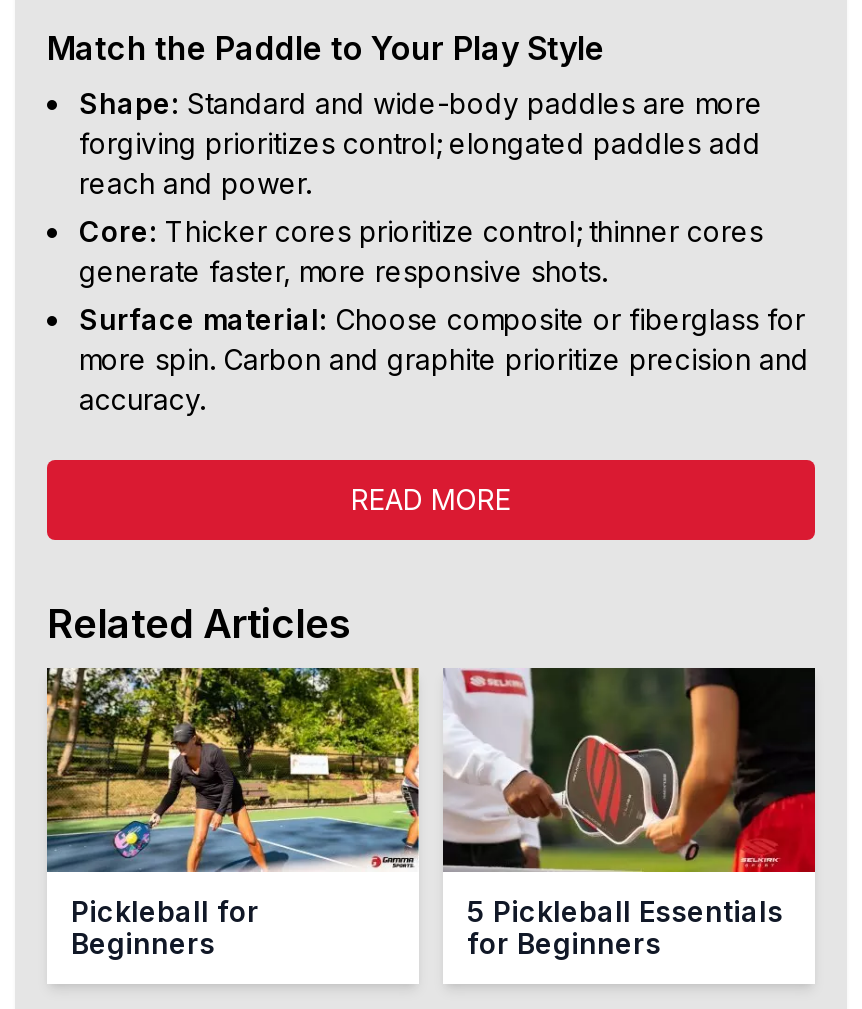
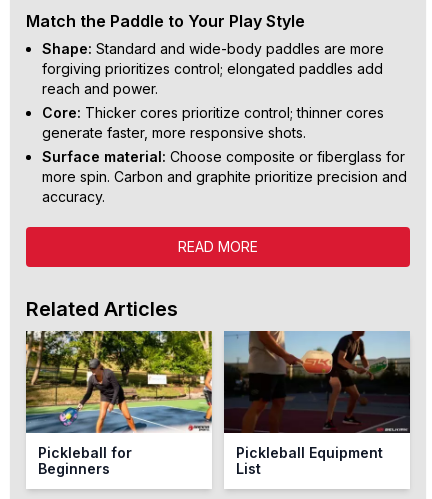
[443,666,817,960] [image] | 5 Pickleball Essentials | for Beginners -> [223,330,411,477] [image] | Pickleball Equipment | List

